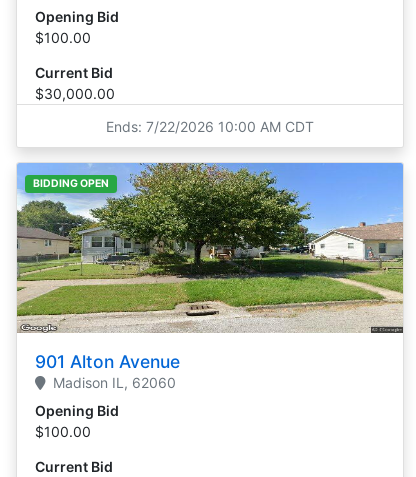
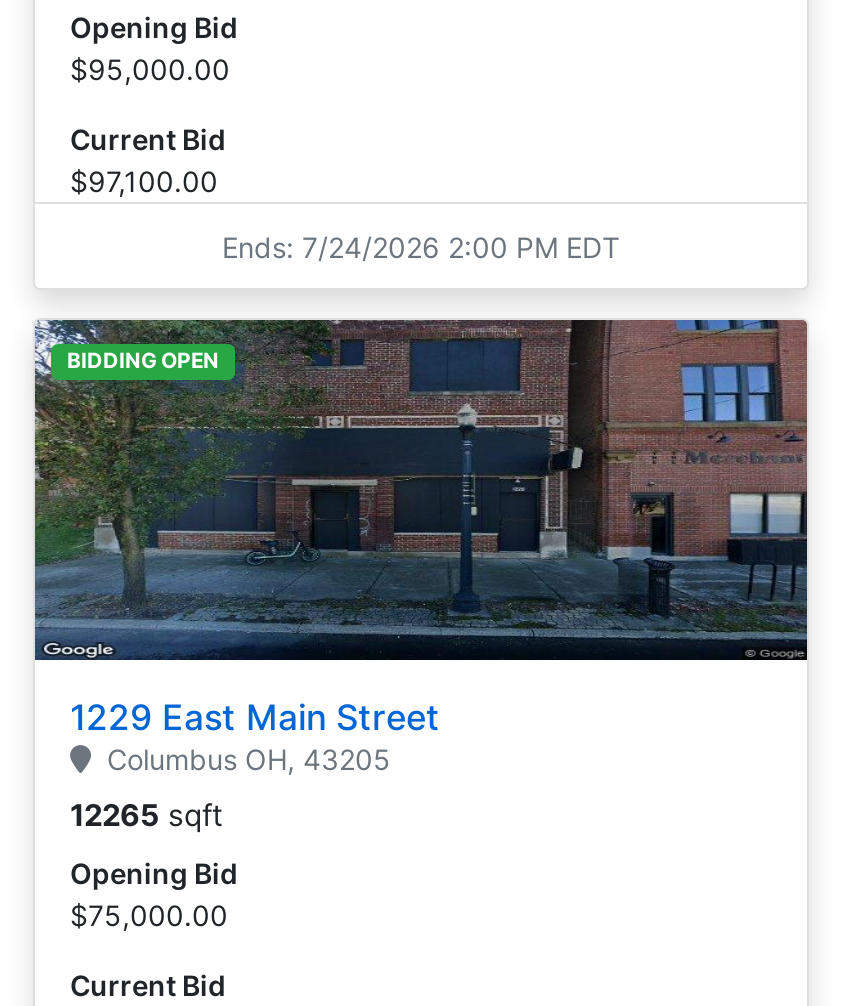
[34,29,90,46] $100.00 -> [70,52,230,86] $95,000.00
[34,85,114,102] $30,000.00 -> [70,164,218,198] $97,100.00
[106,118,314,135] Ends: 7/22/2026 10:00 AM CDT -> [222,230,620,264] Ends: 7/24/2026 2:00 PM EDT
[17,162,404,391] [image] | 901 Alton Avenue | Madison IL, 62060 -> [33,318,809,834] [image] | 1229 East Main Street | Columbus OH, 43205 | 12265 sqft
[34,423,90,440] $100.00 -> [70,898,228,932] $75,000.00

